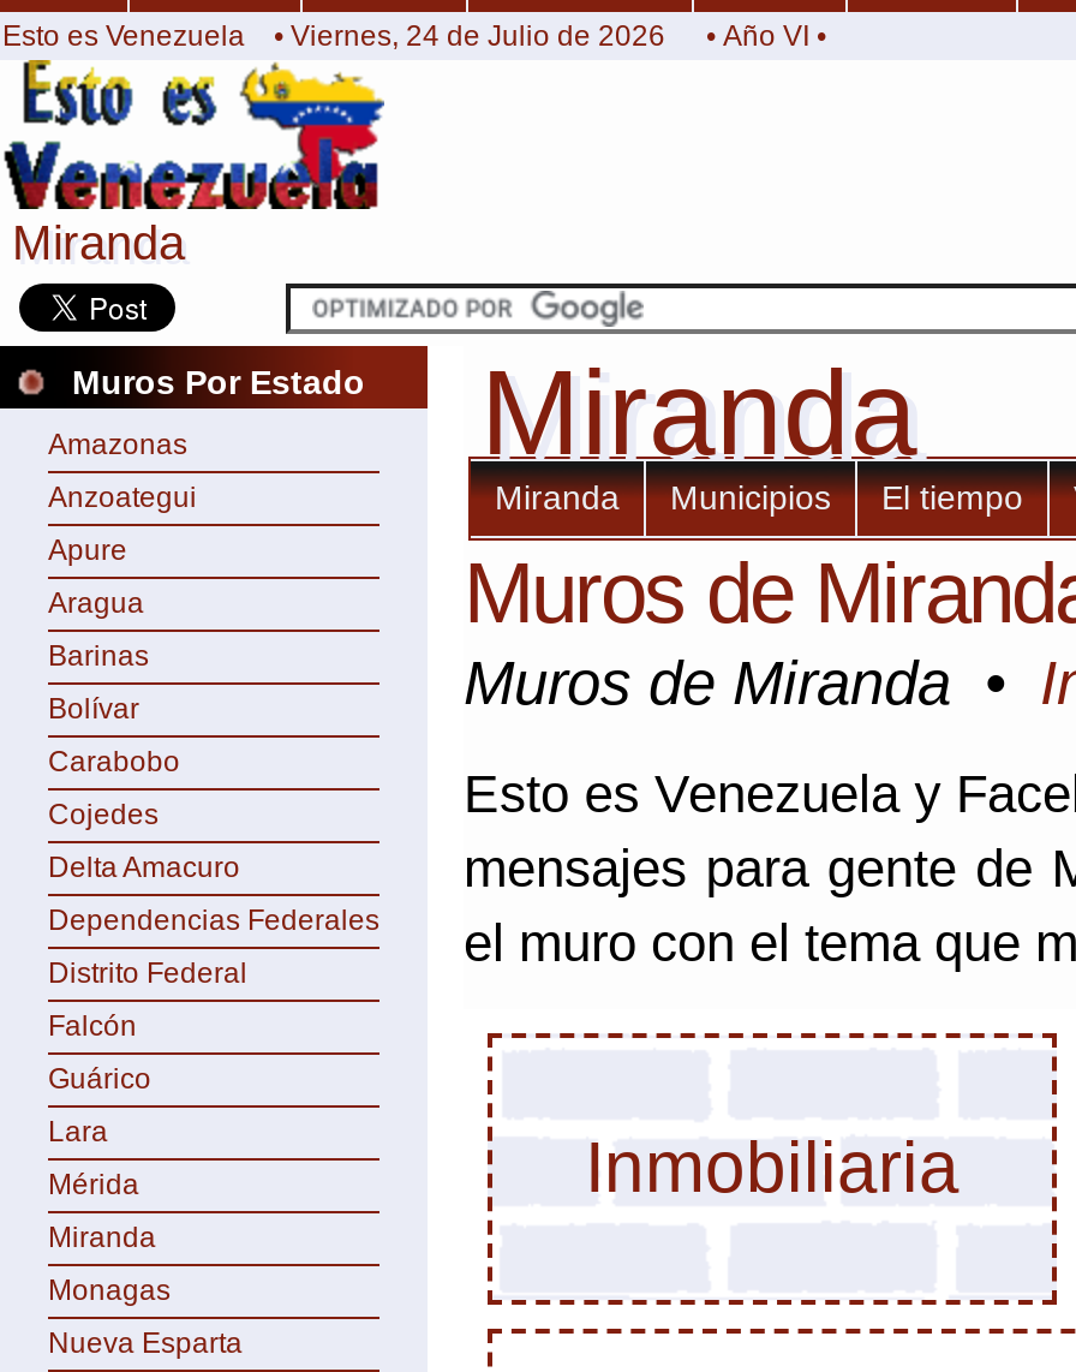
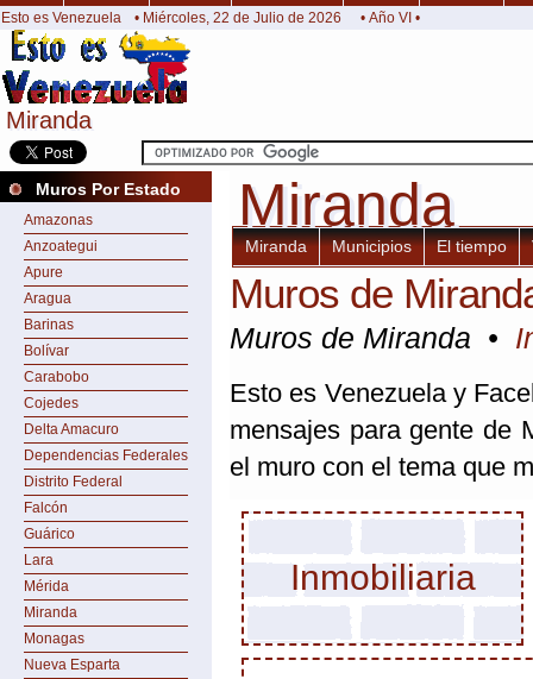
[2,19,665,53] Esto es Venezuela | • Viernes, 24 de Julio de 2026 -> [1,10,341,26] Esto es Venezuela • Miércoles, 22 de Julio de 2026

